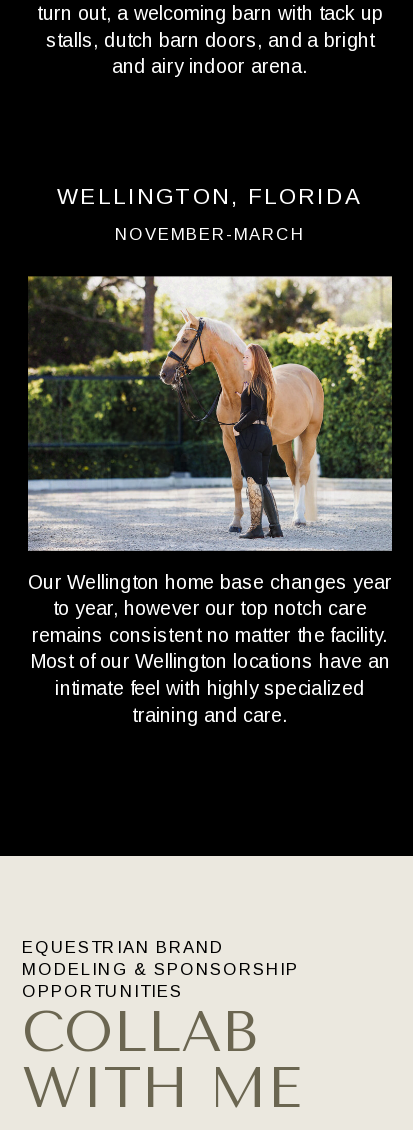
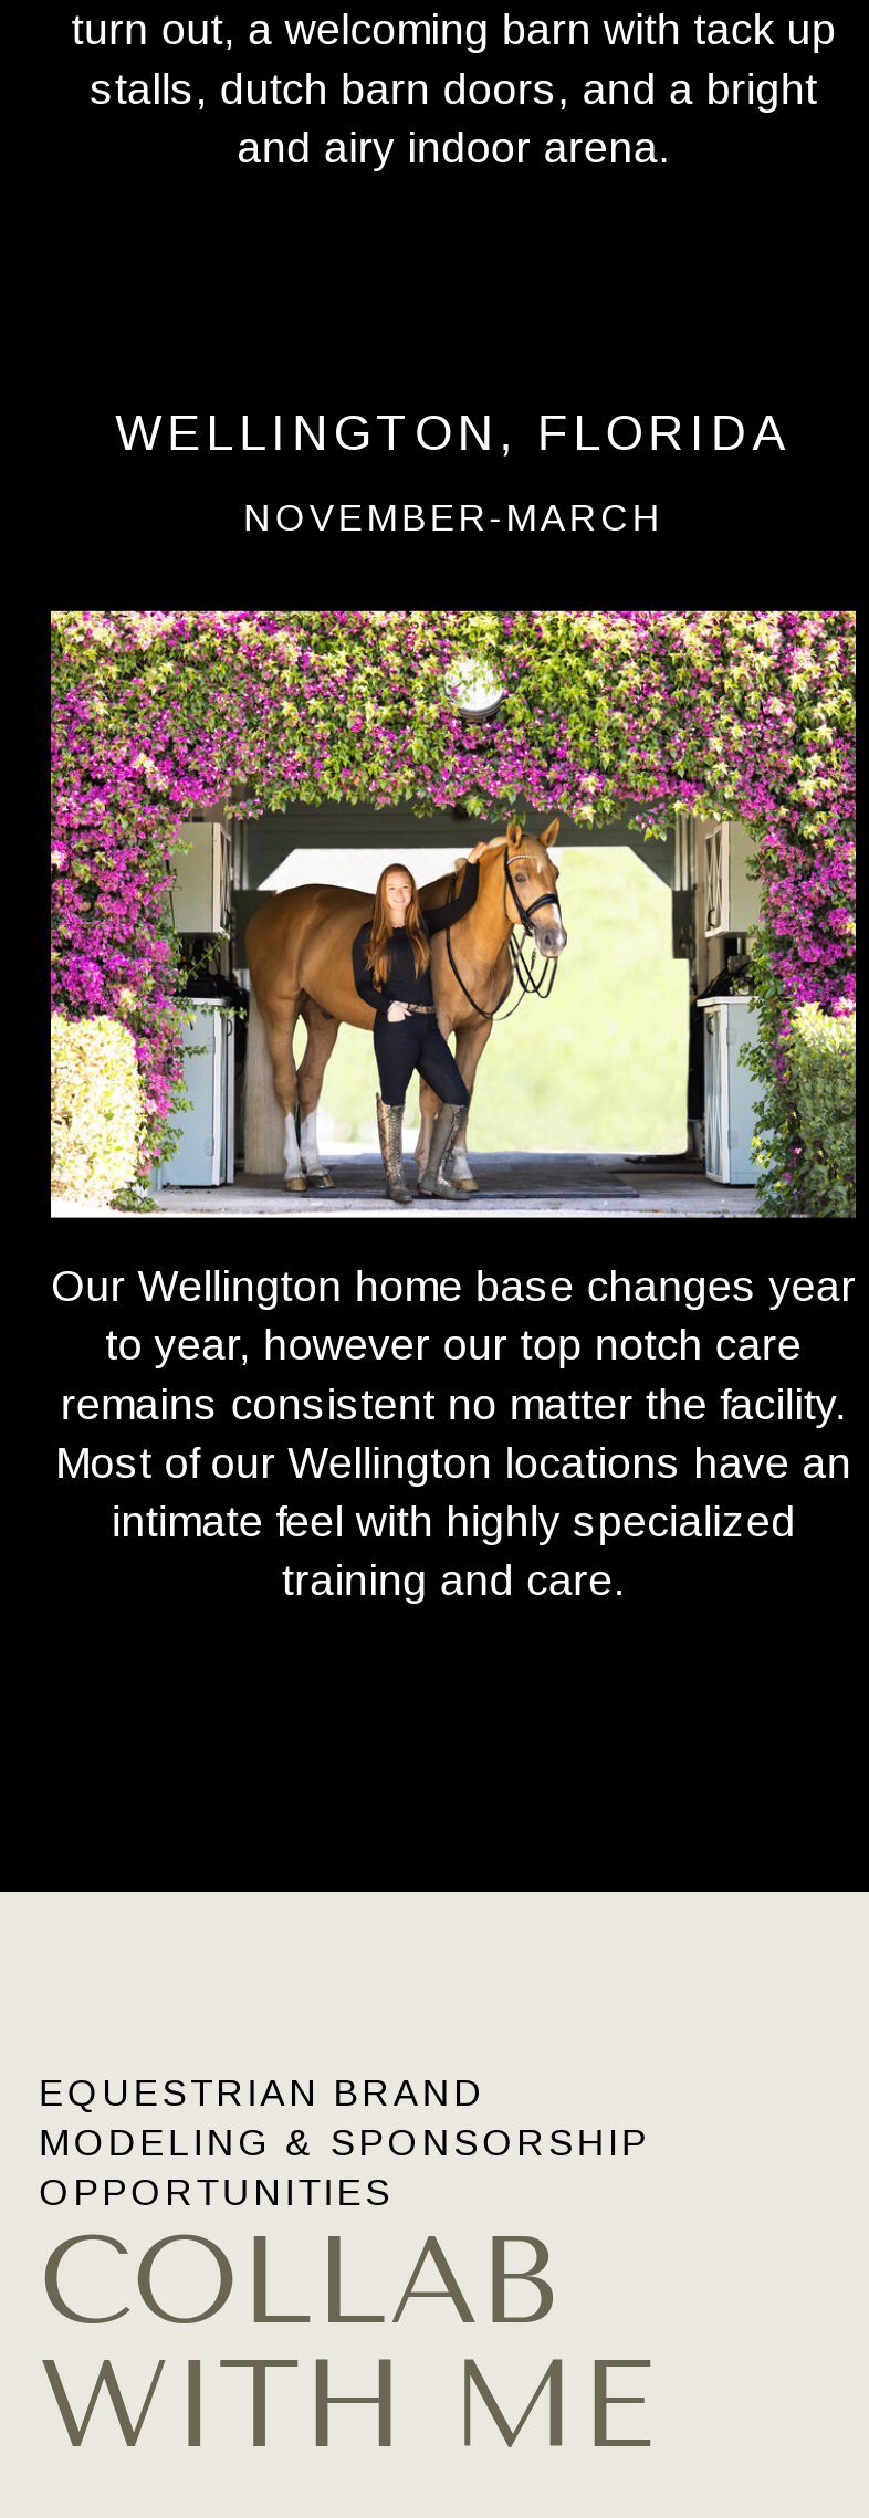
[27,275,393,551] [image] -> [49,608,858,1218] [image]

